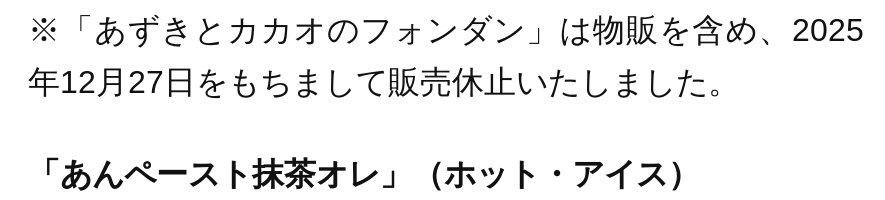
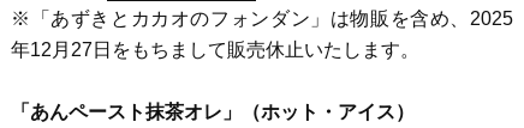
[28,65,740,99] 年12月27日をもちまして販売休止いたしました。 -> [11,39,419,60] 年12月27日をもちまして販売休止いたします。

